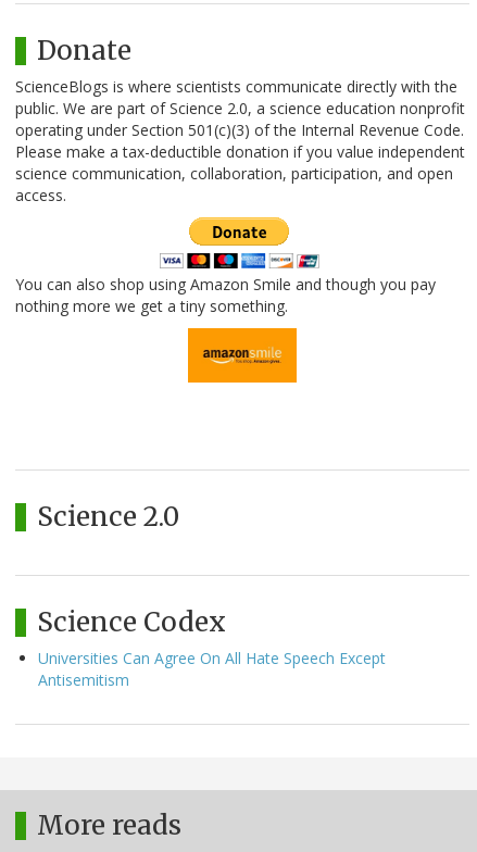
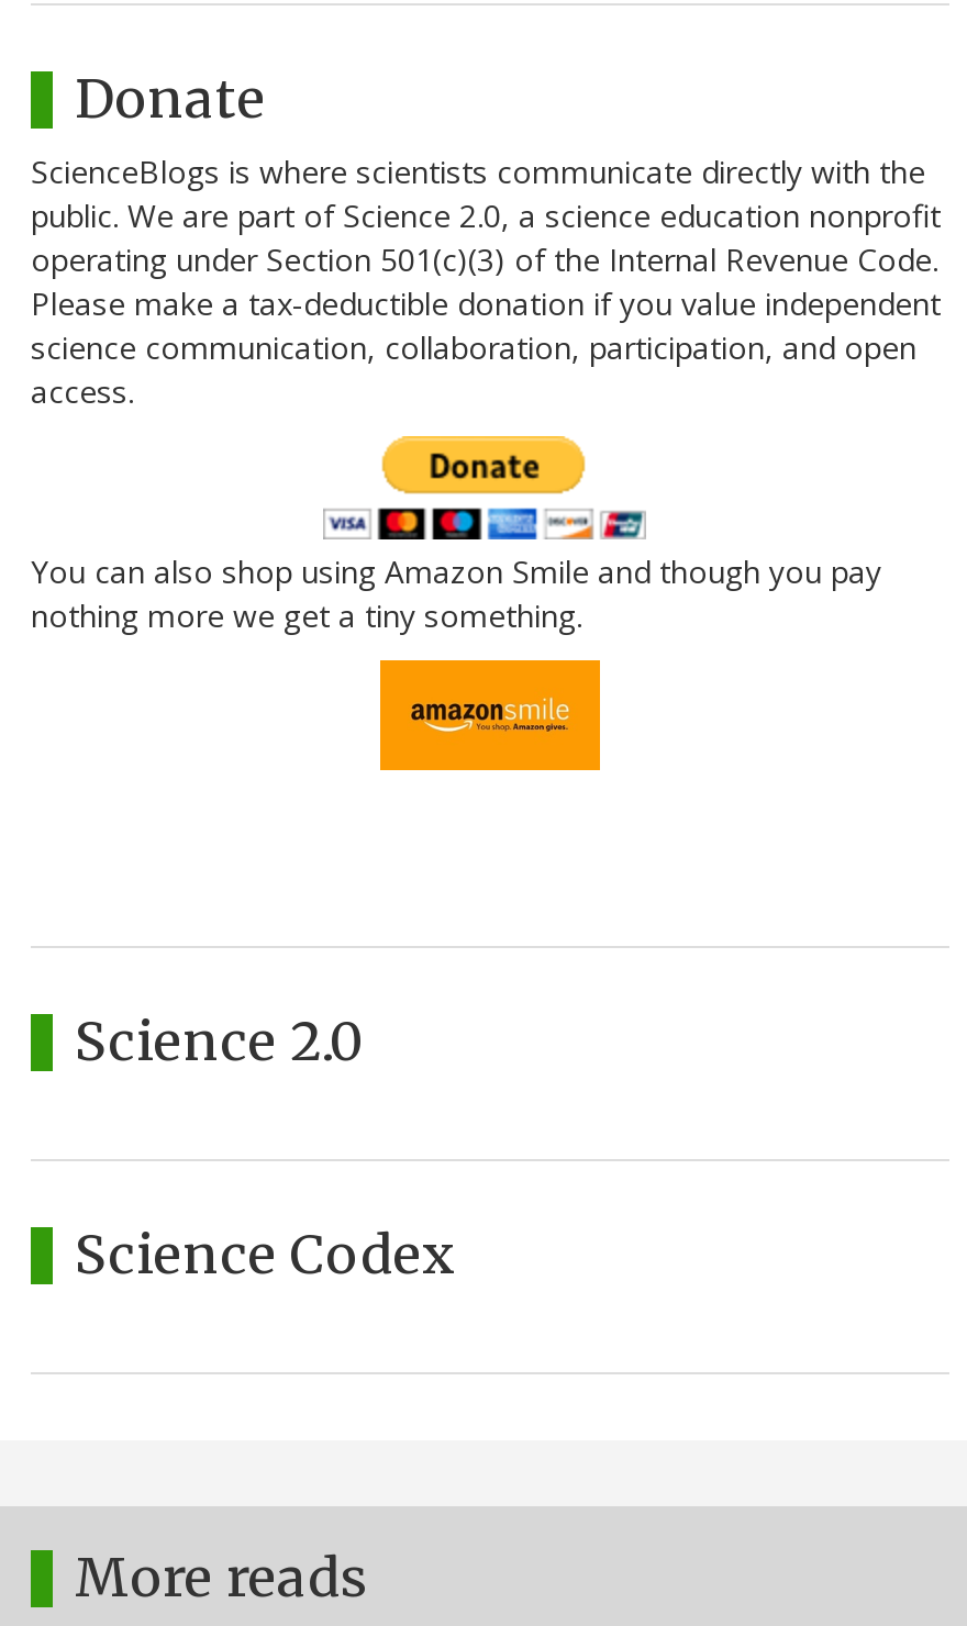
[38,647,386,690] Universities Can Agree On All Hate Speech Except | Antisemitism -> none

